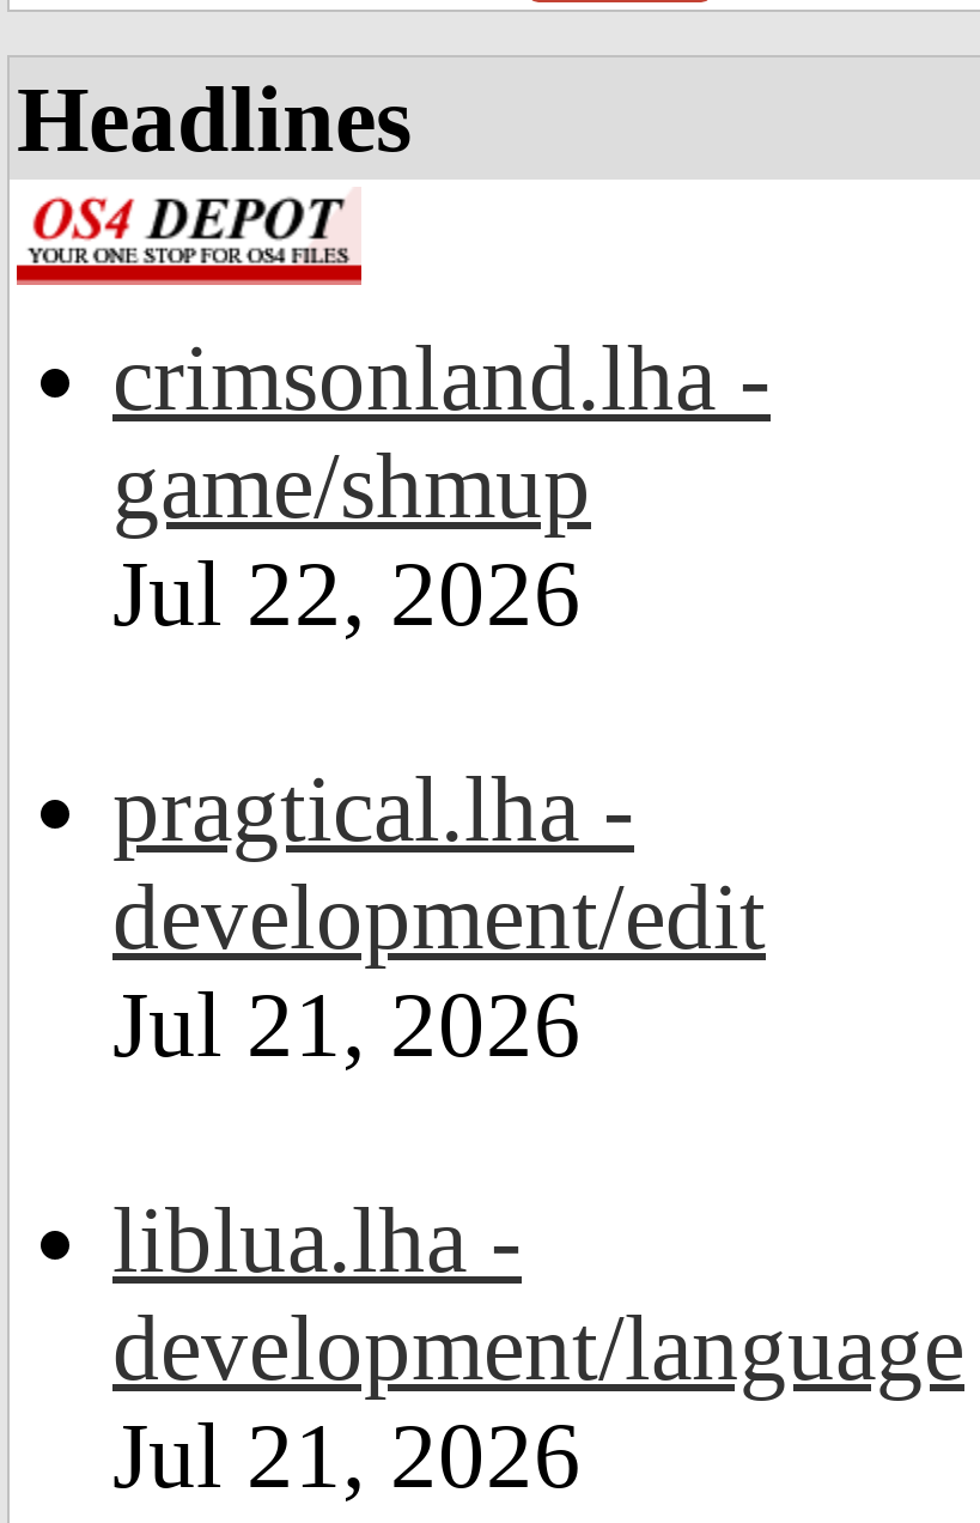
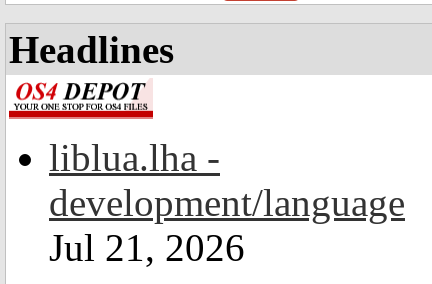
[112,326,771,1075] crimsonland.lha - | game/shmup | Jul 22, 2026 | pragtical.lha - | development/edit | Jul 21, 2026 -> none

